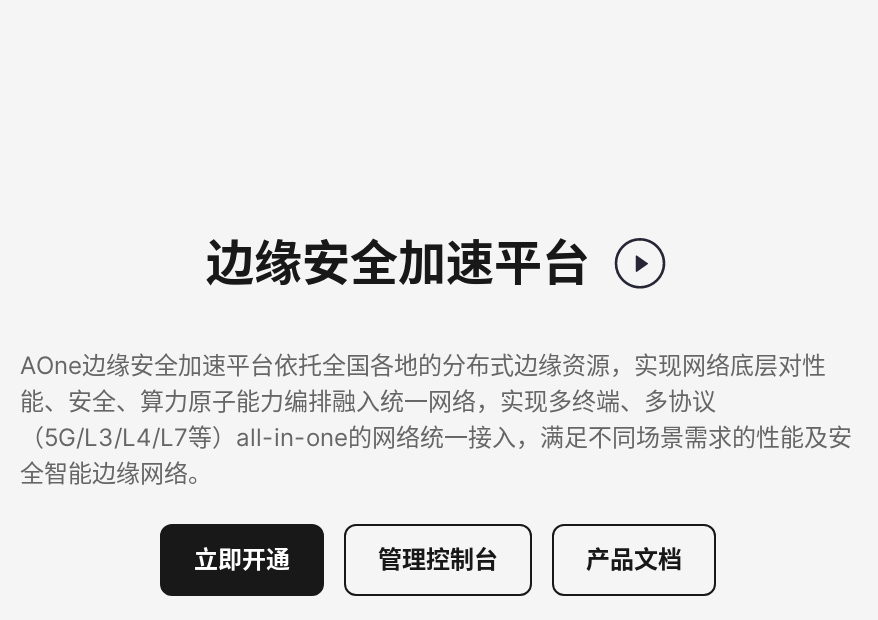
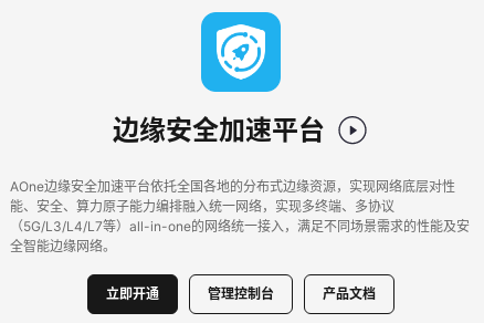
none -> [200,11,282,93] [image]

